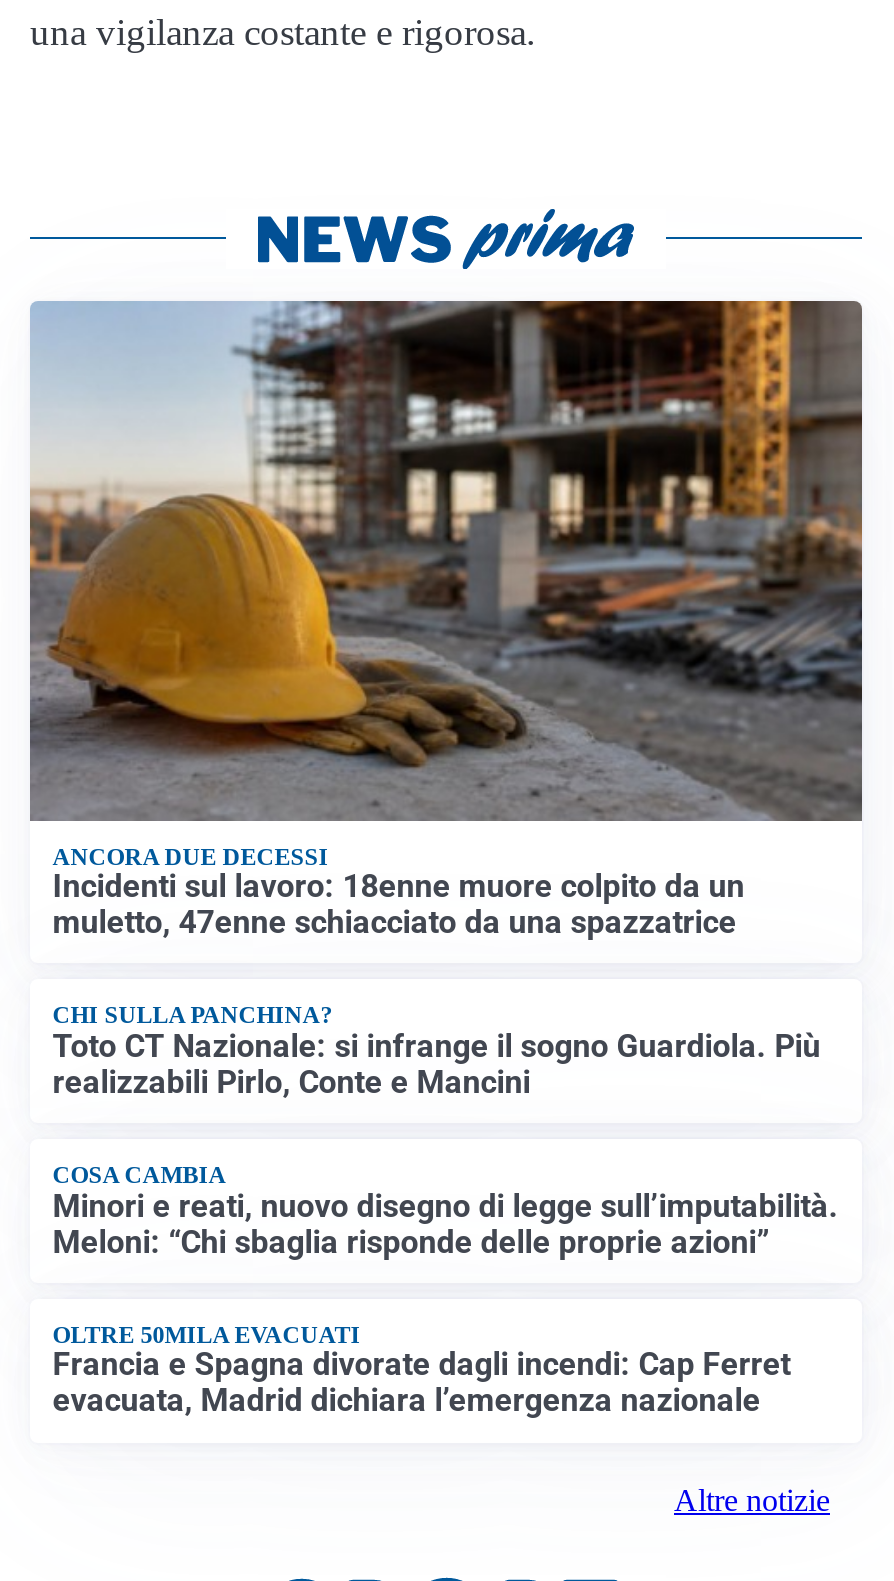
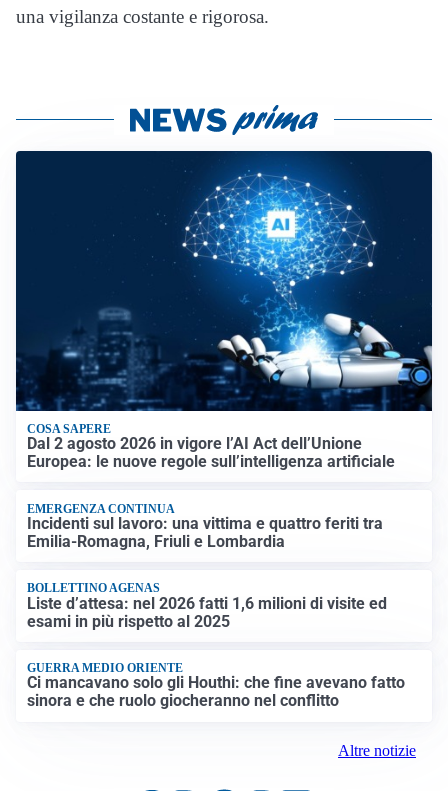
[28,299,864,941] [image] | ANCORA DUE DECESSI | Incidenti sul lavoro: 18enne muore colpito da un | muletto, 47enne schiacciato da una spazzatrice -> [15,150,433,471] [image] | COSA SAPERE | Dal 2 agosto 2026 in vigore l’AI Act dell’Unione | Europea: le nuove regole sull’intelligenza artificiale
[52,1002,820,1101] CHI SULLA PANCHINA? | Toto CT Nazionale: si infrange il sogno Guardiola. Più | realizzabili Pirlo, Conte e Mancini -> [27,501,383,551] EMERGENZA CONTINUA | Incidenti sul lavoro: una vittima e quattro feriti tra | Emilia-Romagna, Friuli e Lombardia
[52,1161,838,1260] COSA CAMBIA | Minori e reati, nuovo disegno di legge sull’imputabilità. | Meloni: “Chi sbaglia risponde delle proprie azioni” -> [27,581,387,631] BOLLETTINO AGENAS | Liste d’attesa: nel 2026 fatti 1,6 milioni di visite ed | esami in più rispetto al 2025
[52,1321,790,1420] OLTRE 50MILA EVACUATI | Francia e Spagna divorate dagli incendi: Cap Ferret | evacuata, Madrid dichiara l’emergenza nazionale -> [27,661,405,710] GUERRA MEDIO ORIENTE | Ci mancavano solo gli Houthi: che fine avevano fatto | sinora e che ruolo giocheranno nel conflitto

